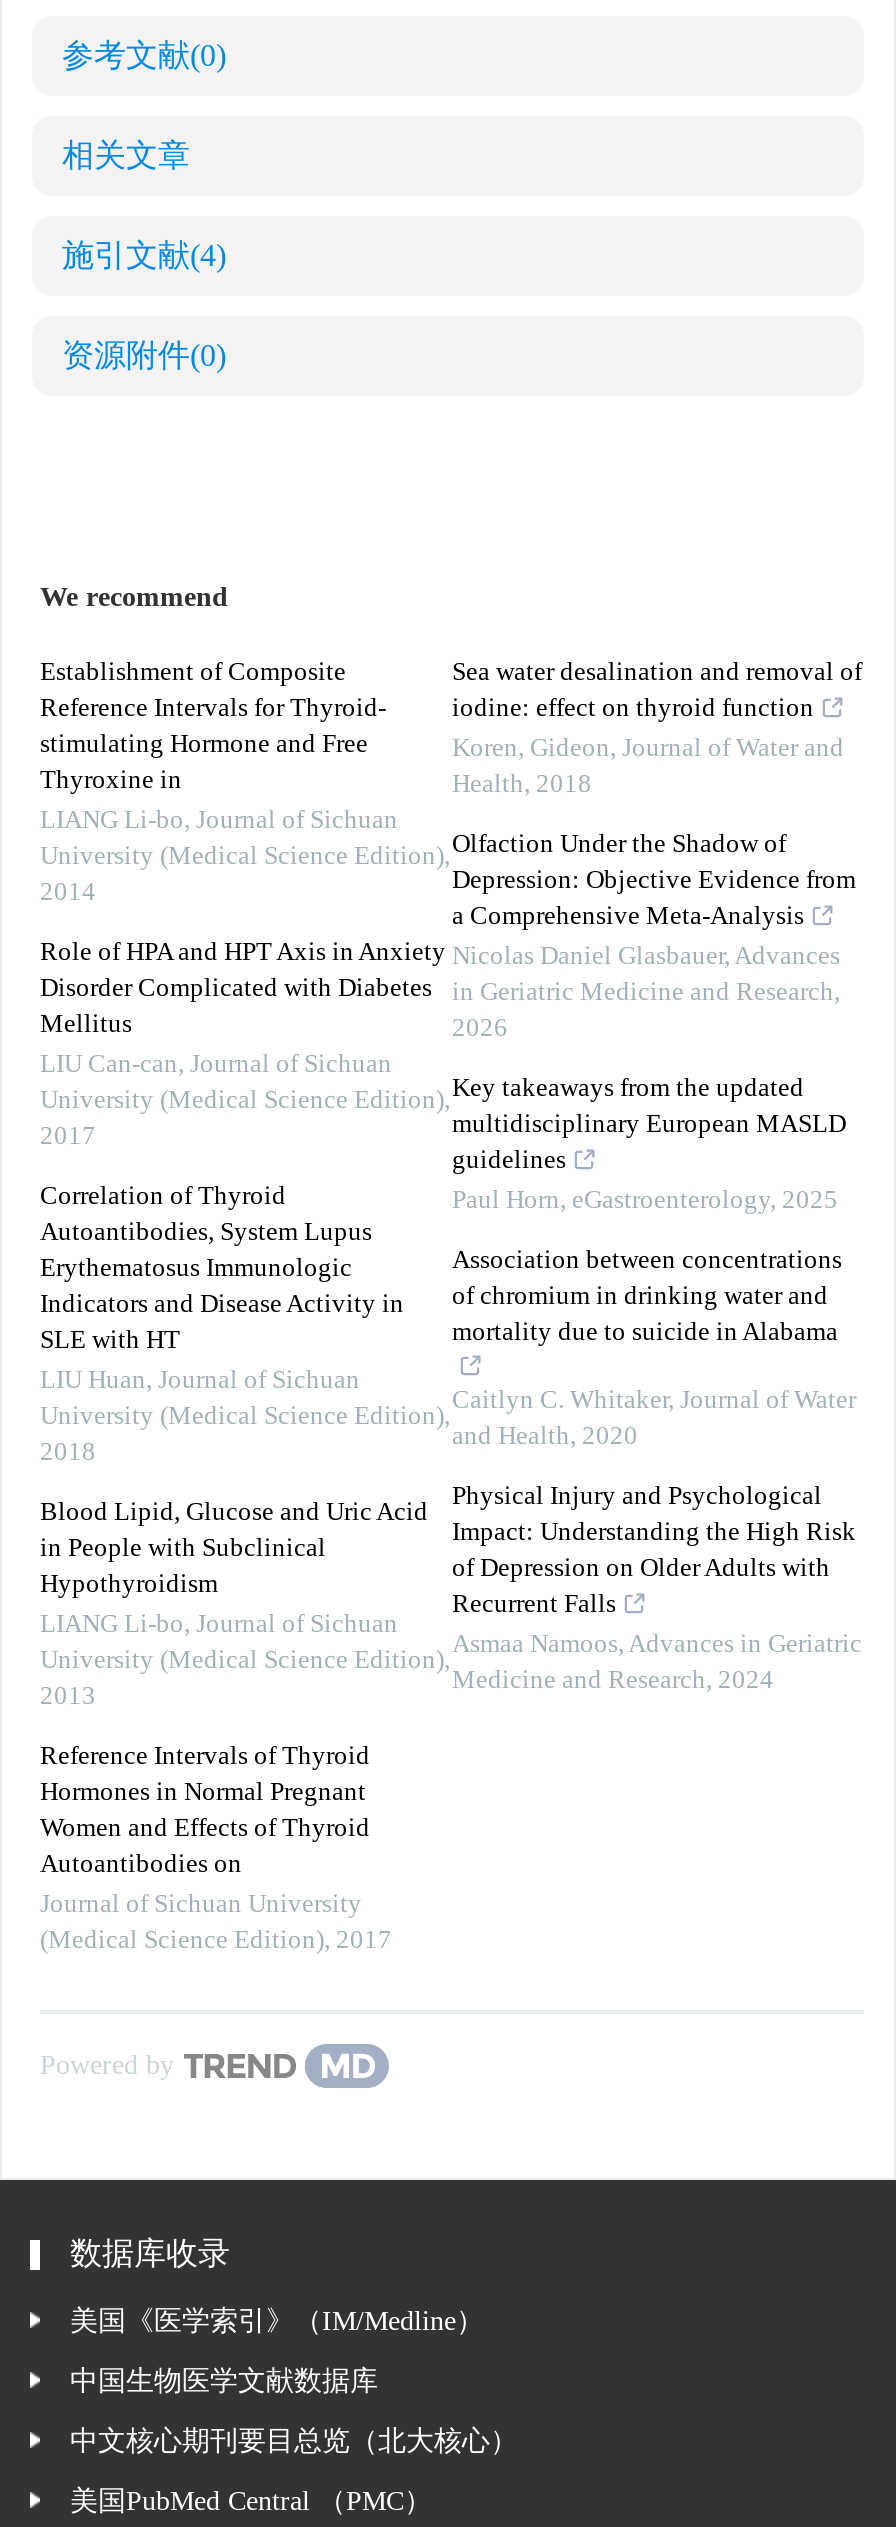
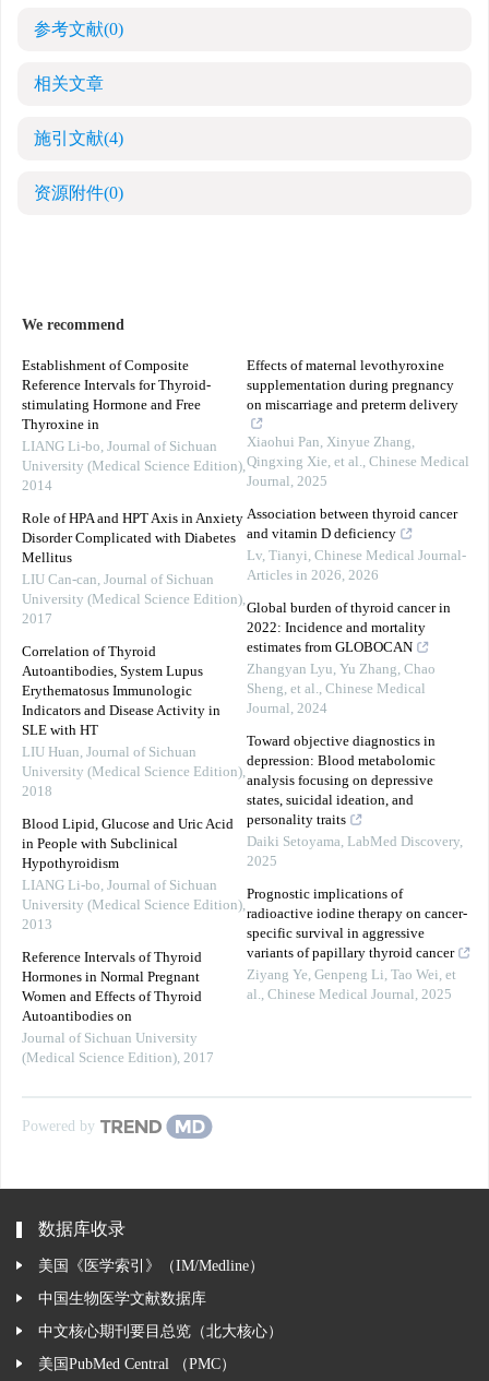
[452,658,862,800] Sea water desalination and removal of | iodine: effect on thyroid function | Koren, Gideon, Journal of Water and | Health, 2018 -> [247,358,458,414] Effects of maternal levothyroxine | supplementation during pregnancy | on miscarriage and preterm delivery
[452,830,856,1044] Olfaction Under the Shadow of | Depression: Objective Evidence from | a Comprehensive Meta-Analysis | Nicolas Daniel Glasbauer,Advances | in Geriatric Medicine and Research, | 2026 -> [247,434,469,490] Xiaohui Pan, Xinyue Zhang, | Qingxing Xie, et al., Chinese Medical | Journal, 2025
[452,1074,846,1216] Key takeaways from the updated | multidisciplinary European MASLD | guidelines | Paul Horn, eGastroenterology, 2025 -> [247,507,466,584] Association between thyroid cancer | and vitamin D deficiency | Lv, Tianyi, Chinese Medical Journal- | Articles in 2026, 2026
[452,1246,842,1348] Association between concentrations | of chromium in drinking water and | mortality due to suicide in Alabama -> [247,600,451,717] Global burden of thyroid cancer in | 2022: Incidence and mortality | estimates from GLOBOCAN | Zhangyan Lyu, Yu Zhang, Chao | Sheng, et al., Chinese Medical | Journal, 2024
[452,1386,856,1452] Caitlyn C. Whitaker, Journal of Water | and Health, 2020 -> [247,734,463,870] Toward objective diagnostics in | depression: Blood metabolomic | analysis focusing on depressive | states, suicidal ideation, and | personality traits | Daiki Setoyama, LabMed Discovery, | 2025
[452,1482,862,1696] Physical Injury and Psychological | Impact: Understanding the High Risk | of Depression on Older Adults with | Recurrent Falls | Asmaa Namoos,Advances in Geriatric | Medicine and Research, 2024 -> [247,886,467,1003] Prognostic implications of | radioactive iodine therapy on cancer- | specific survival in aggressive | variants of papillary thyroid cancer | Ziyang Ye, Genpeng Li, Tao Wei, et | al., Chinese Medical Journal, 2025

